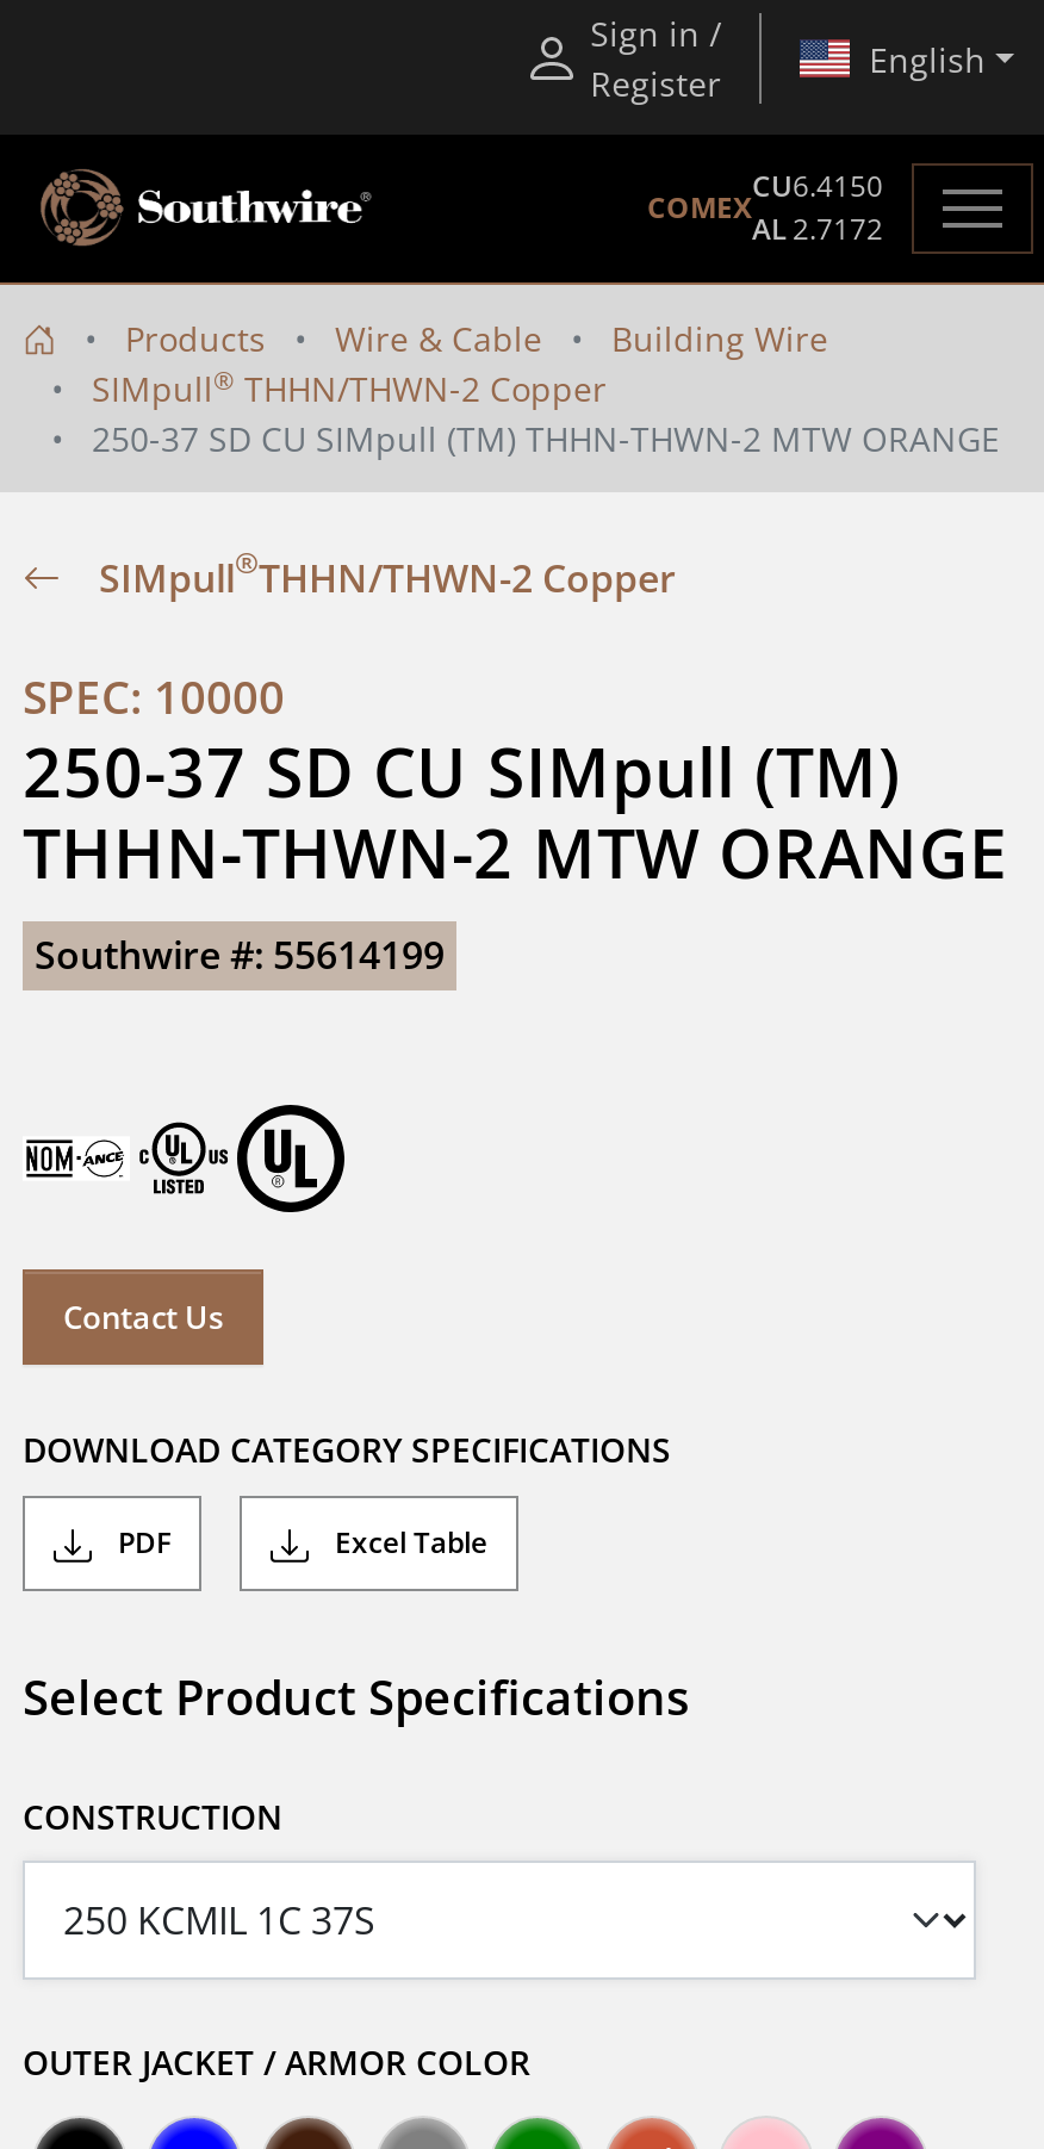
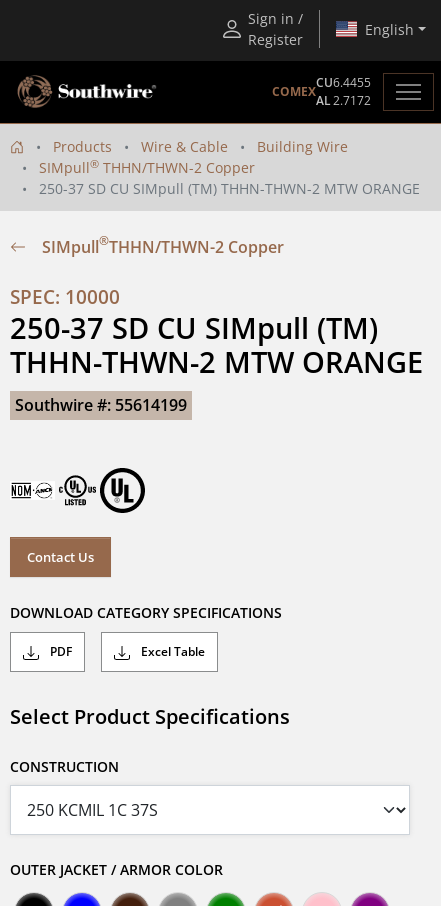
[752,166,883,206] CU6.4150 -> [316,74,371,91] CU6.4455

